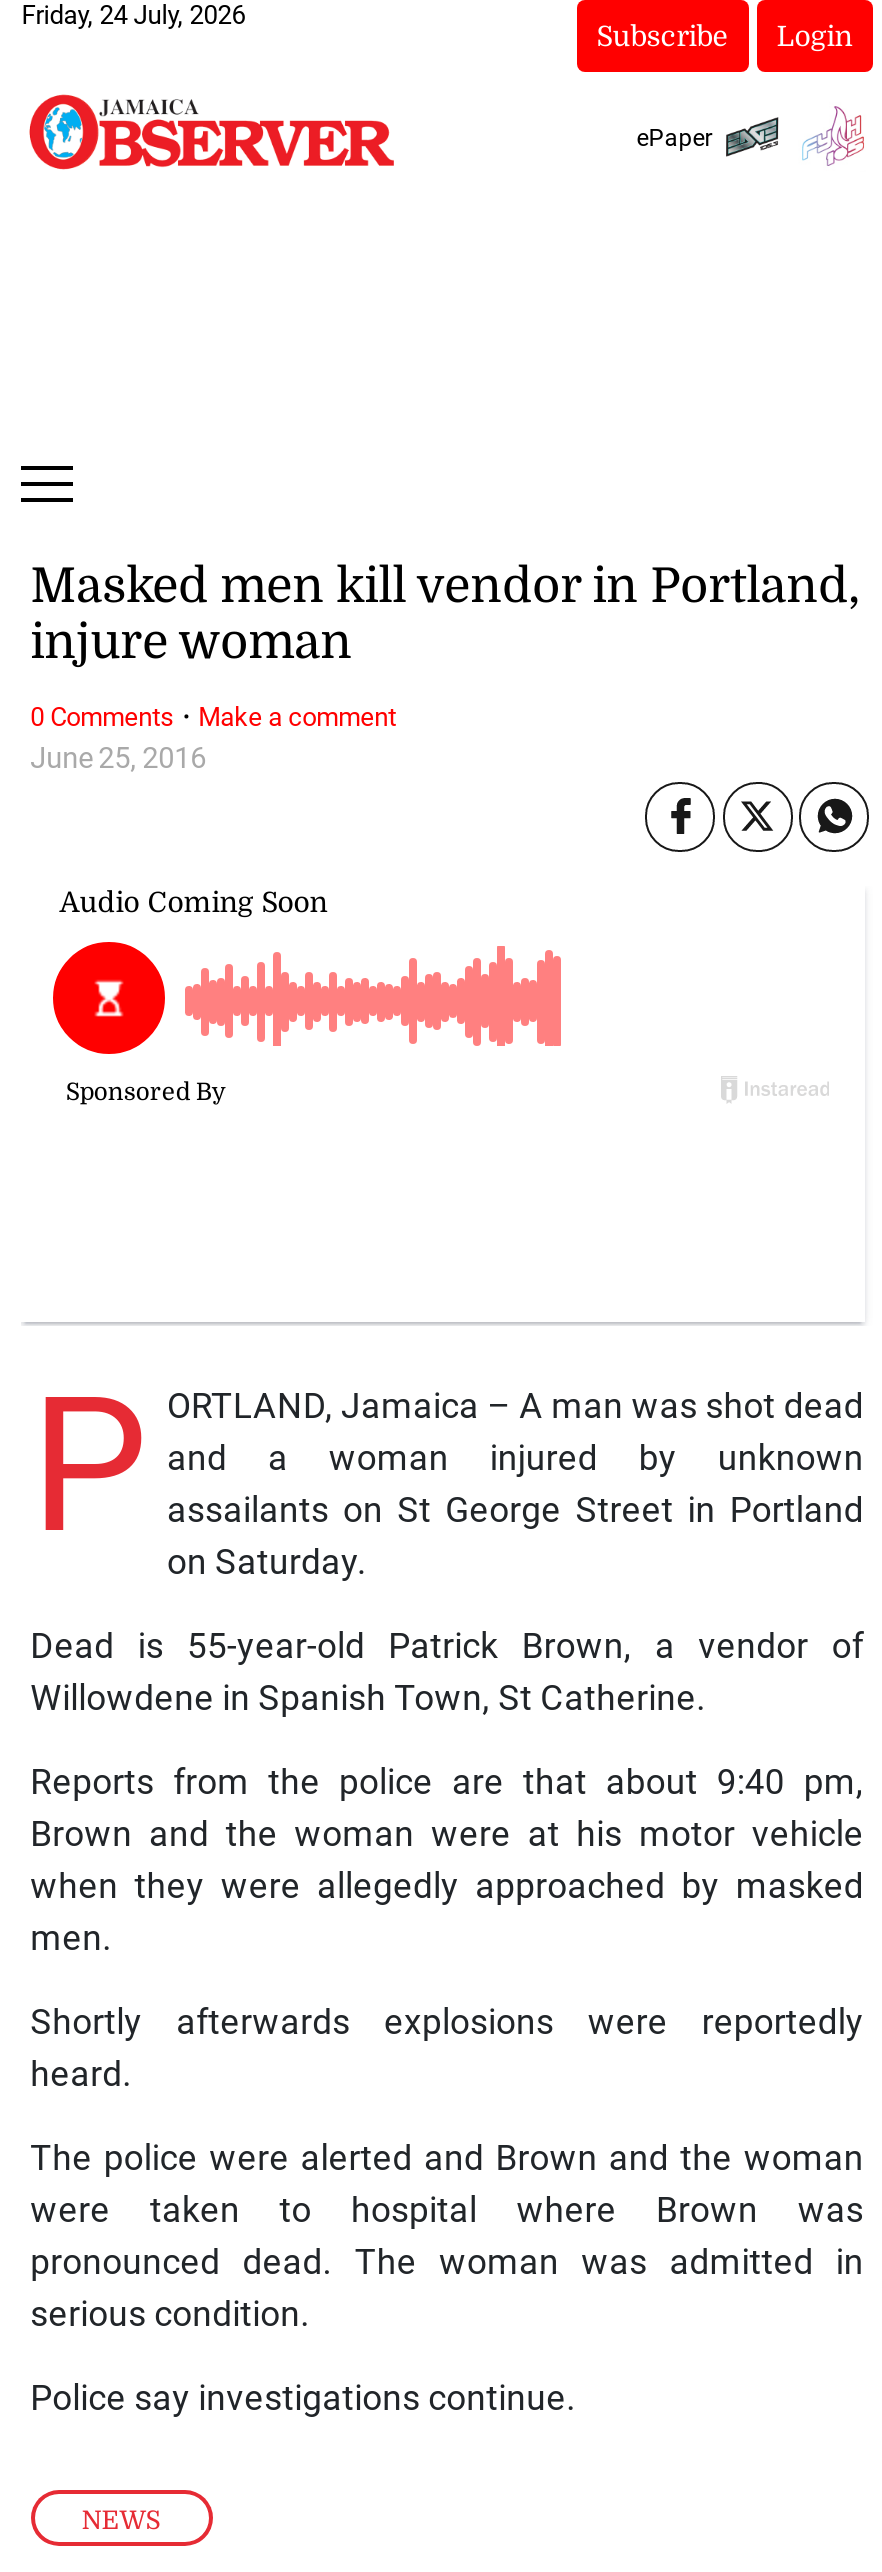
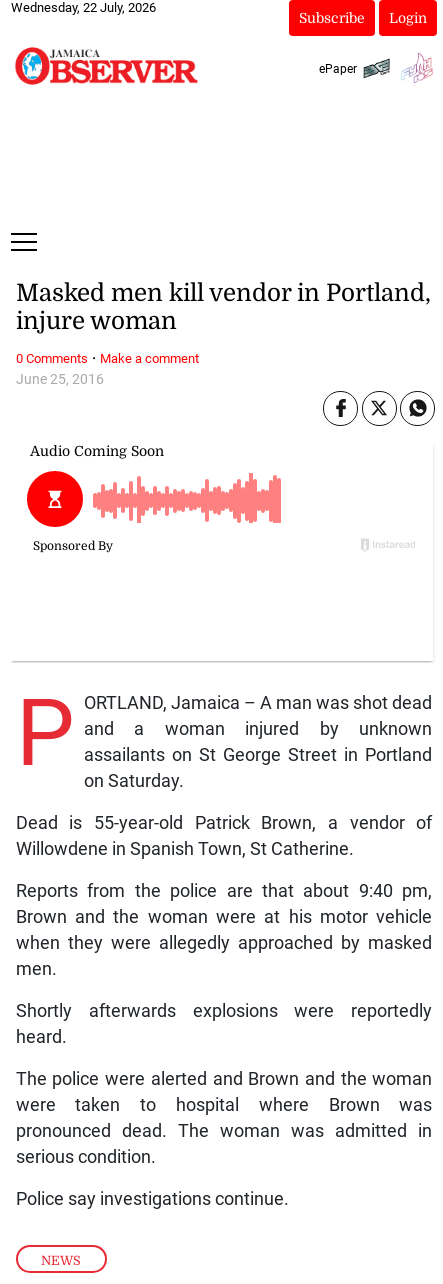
[21,0,245,30] Friday, 24 July, 2026 -> [11,0,156,15] Wednesday, 22 July, 2026

